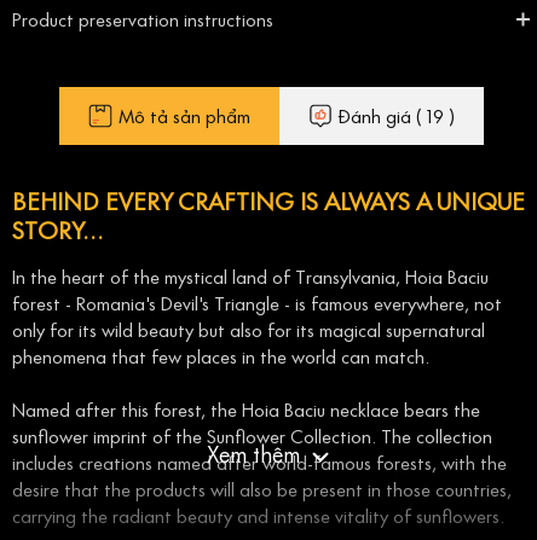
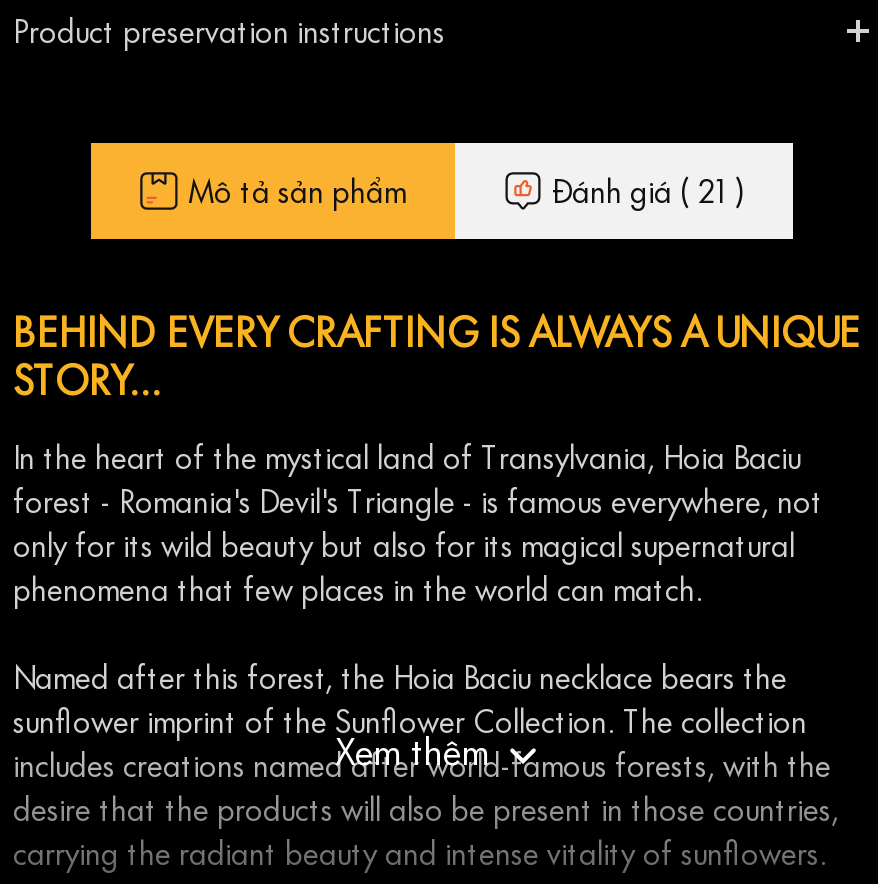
[338,103,454,129] Đánh giá ( 19 ) -> [552,169,744,213] Đánh giá ( 21 )

